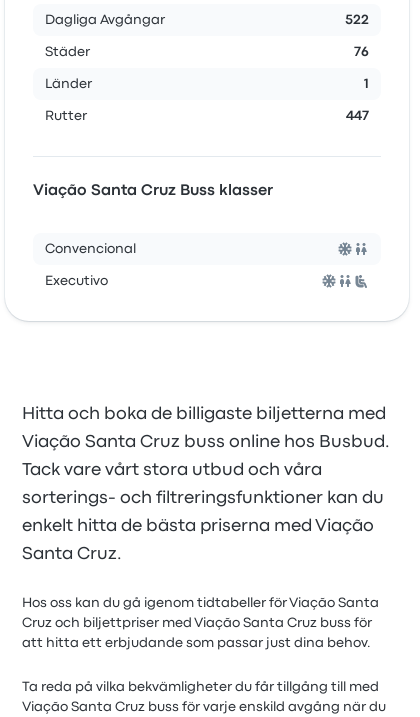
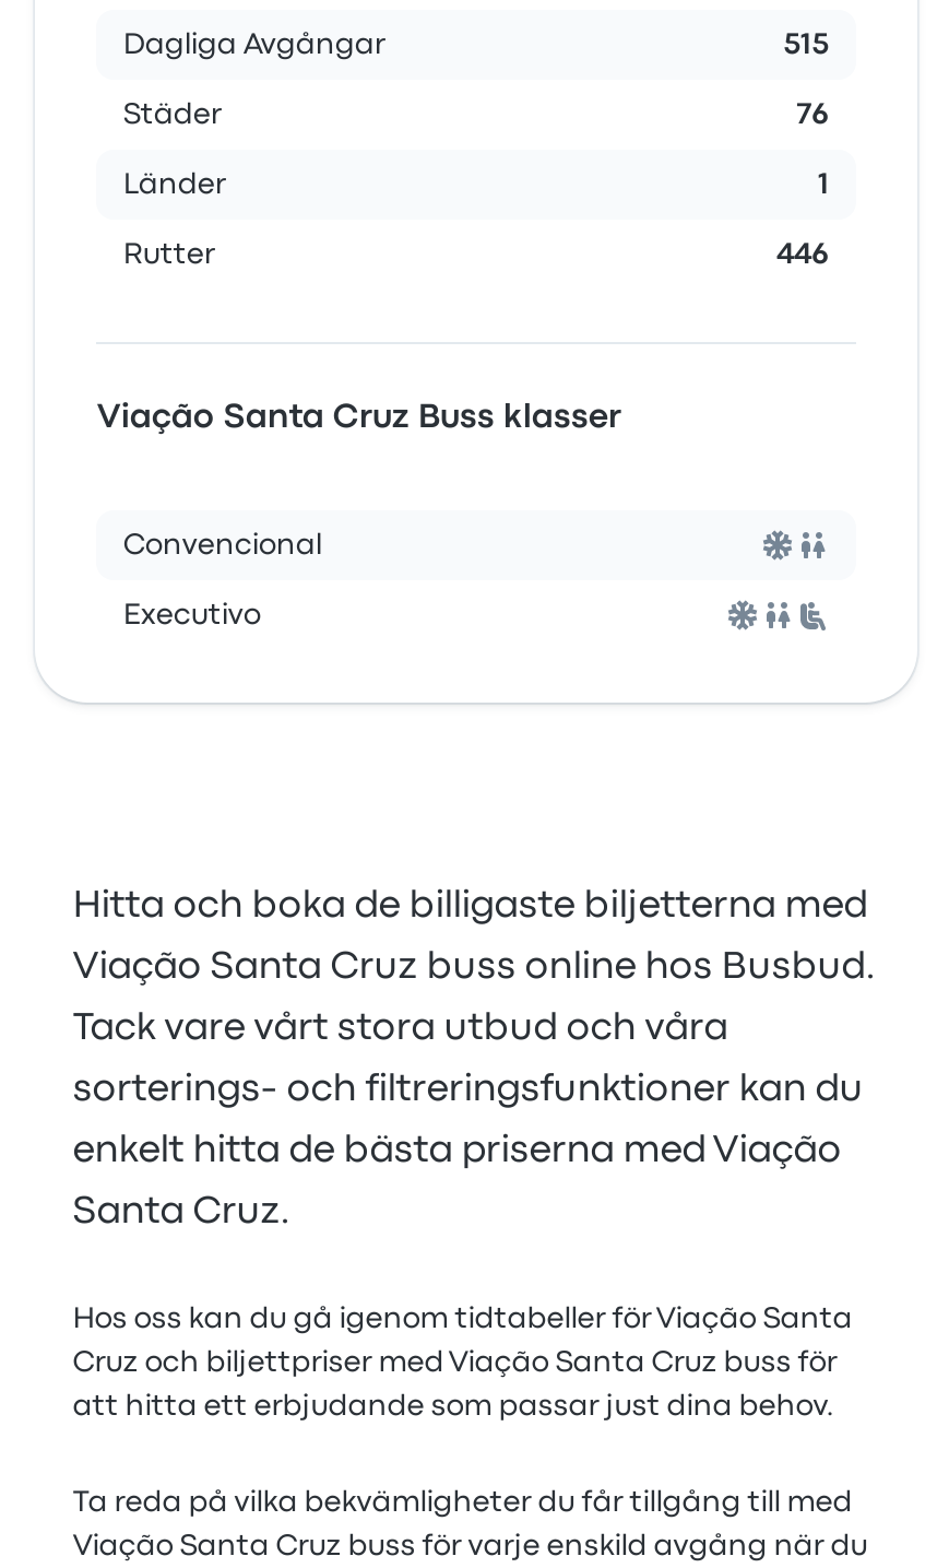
[345,14,369,26] 522 -> [783,32,829,58] 515
[346,110,369,122] 447 -> [777,241,829,268] 446

